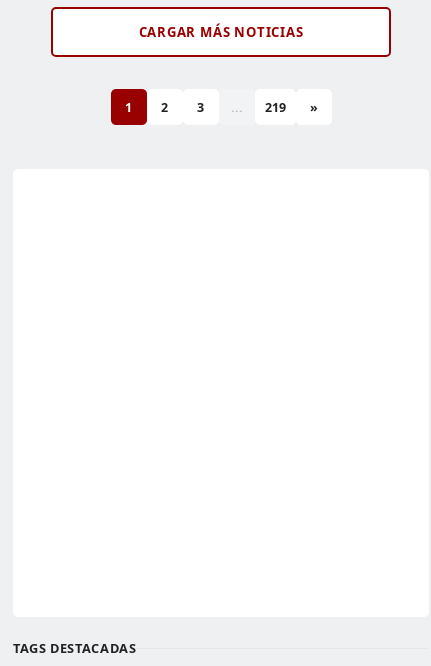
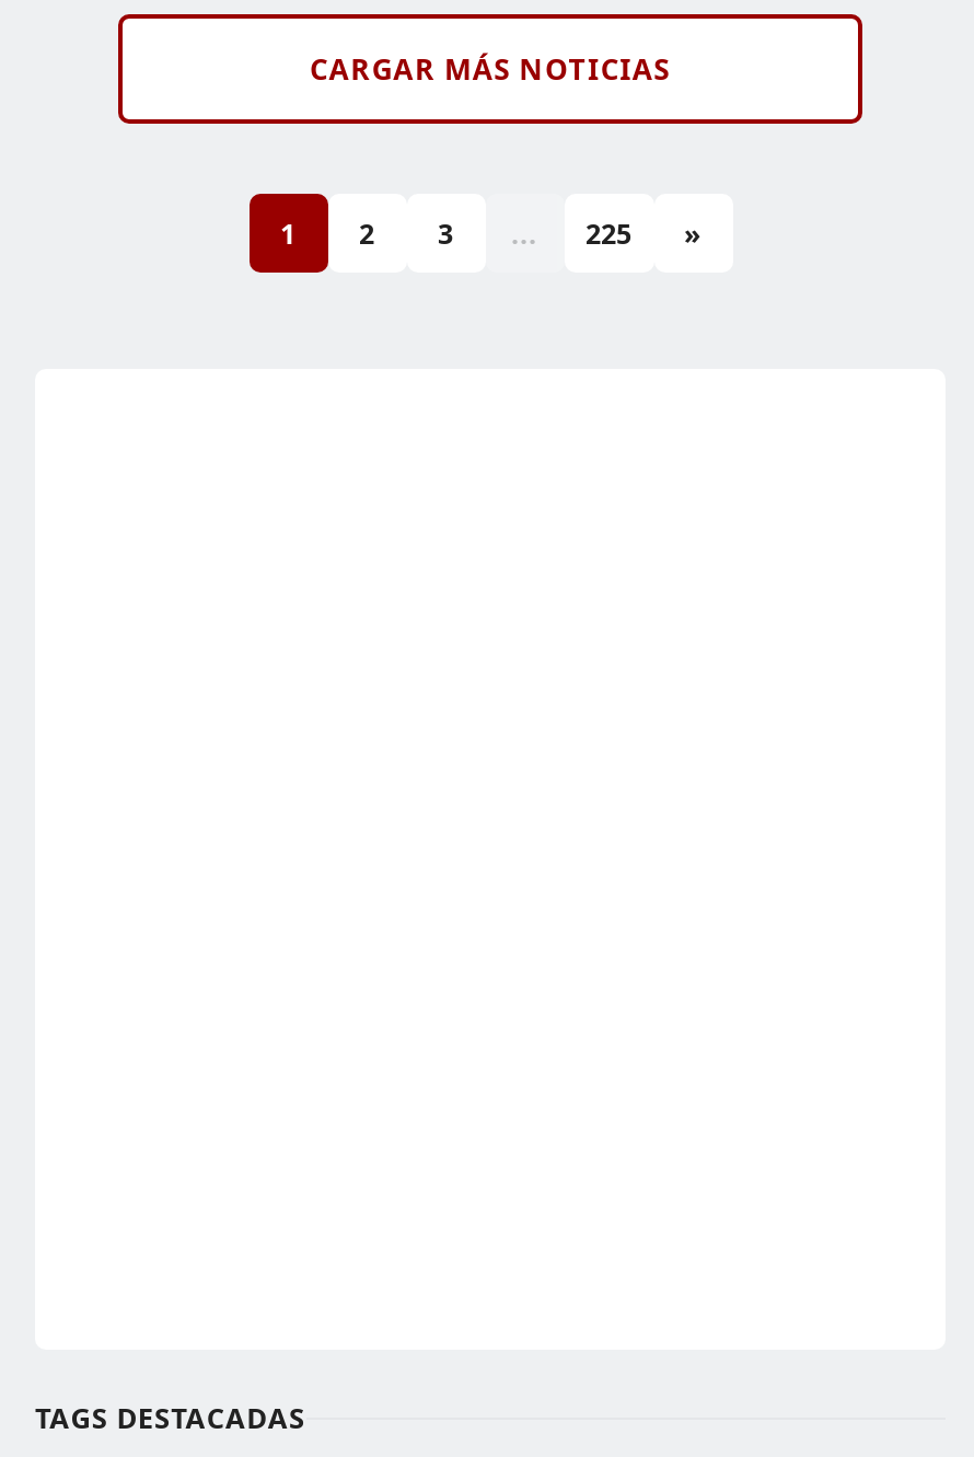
[264,98,285,115] 219 -> [585,215,631,252] 225

